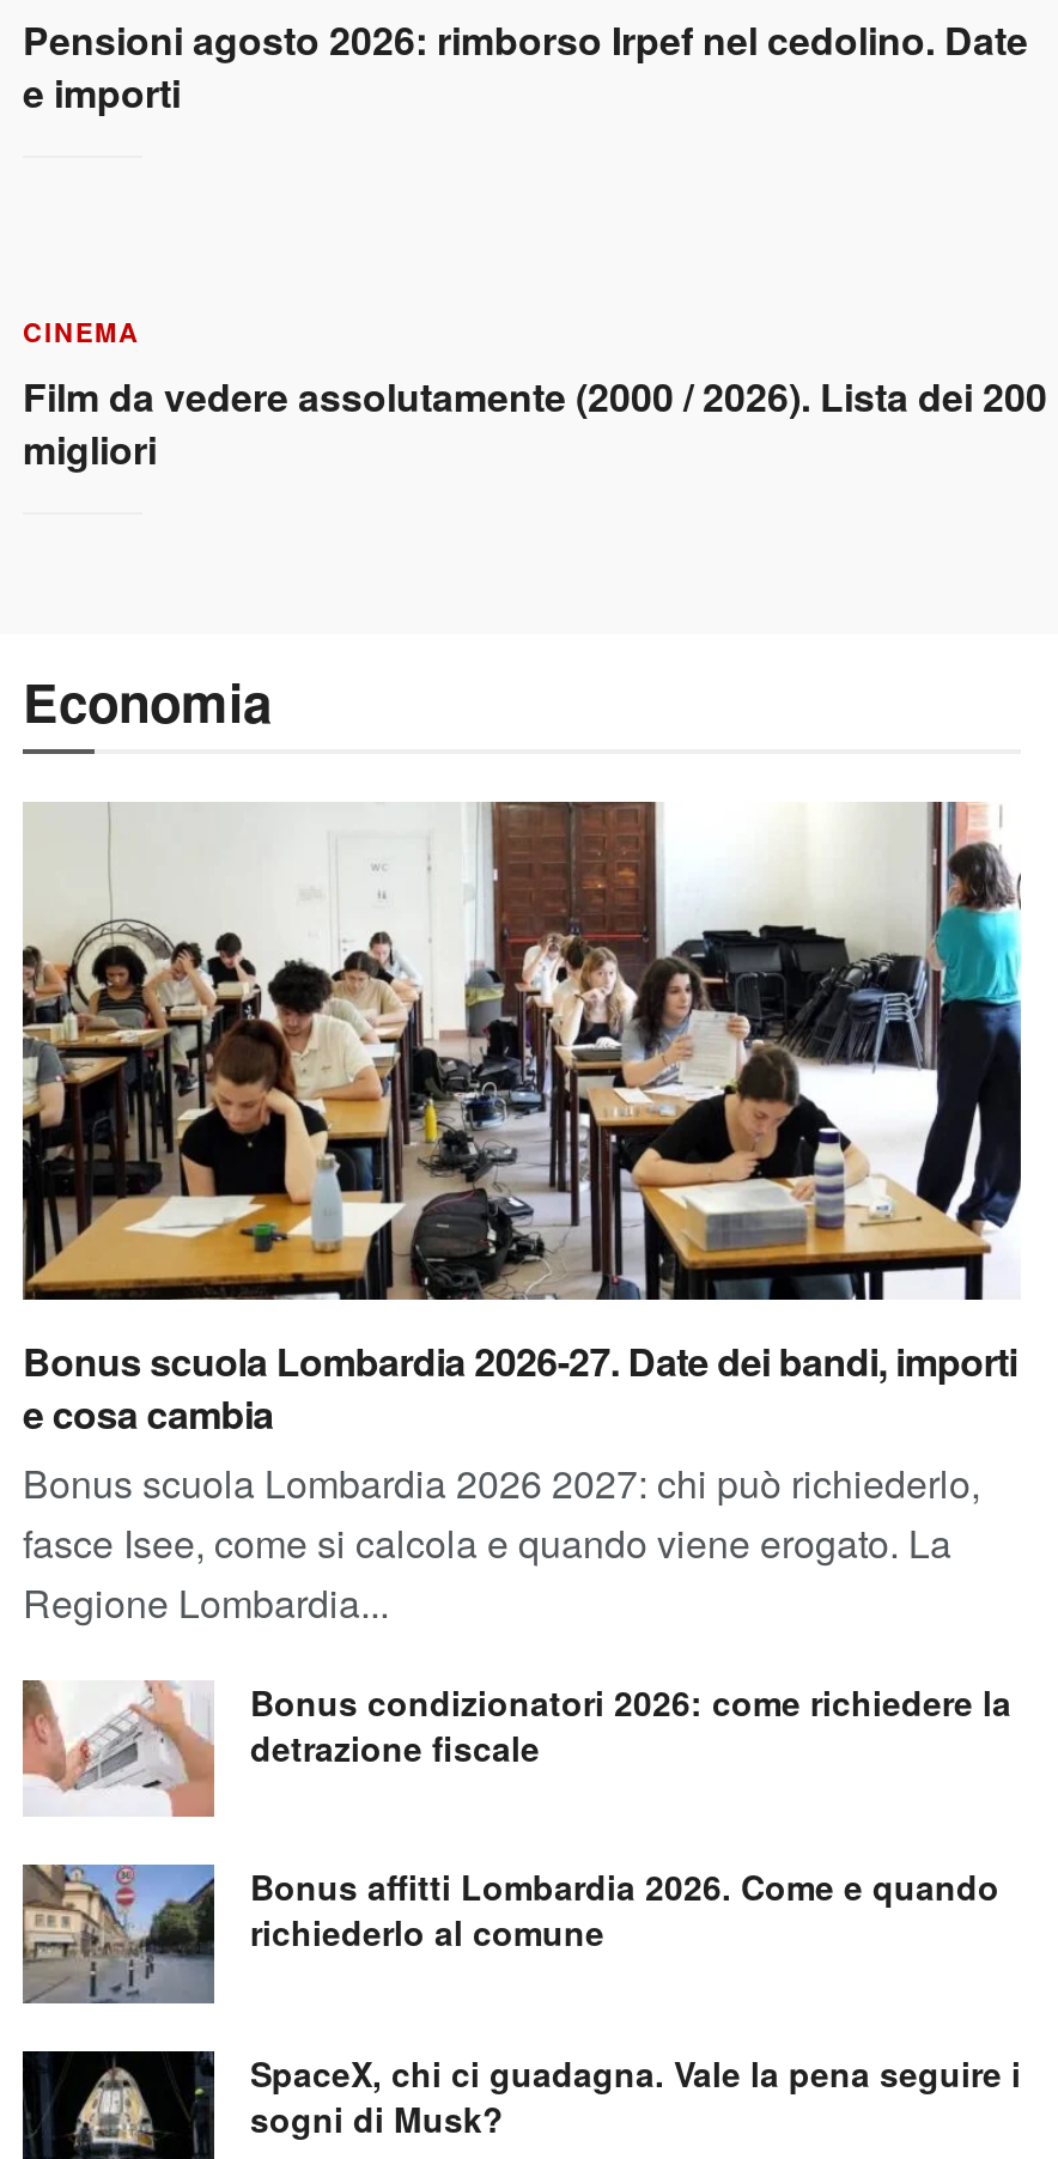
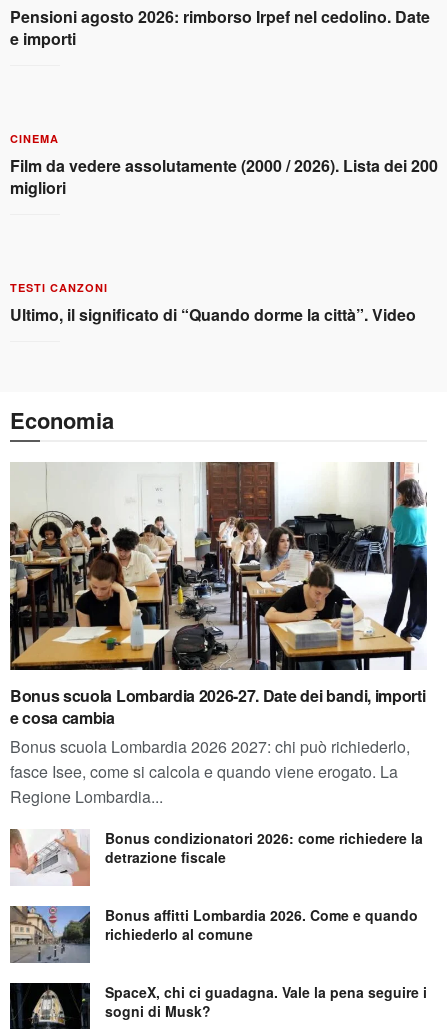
none -> [10,279,416,325] TESTI CANZONI | Ultimo, il significato di “Quando dorme la città”. Video

